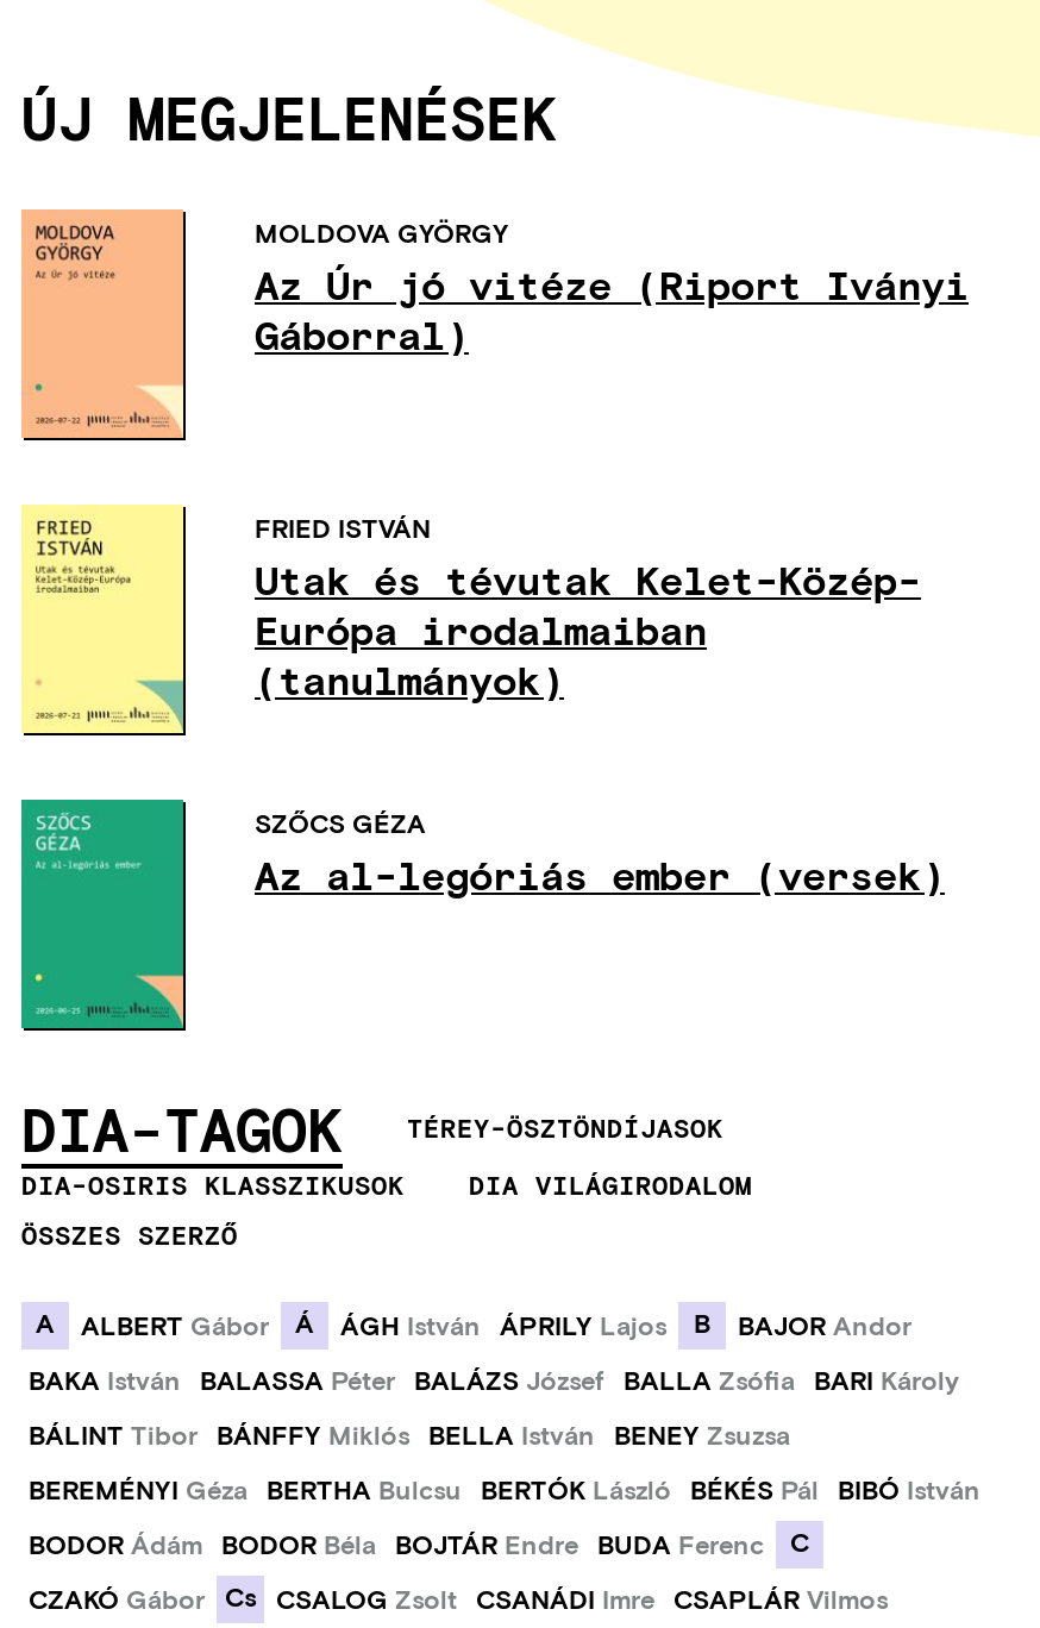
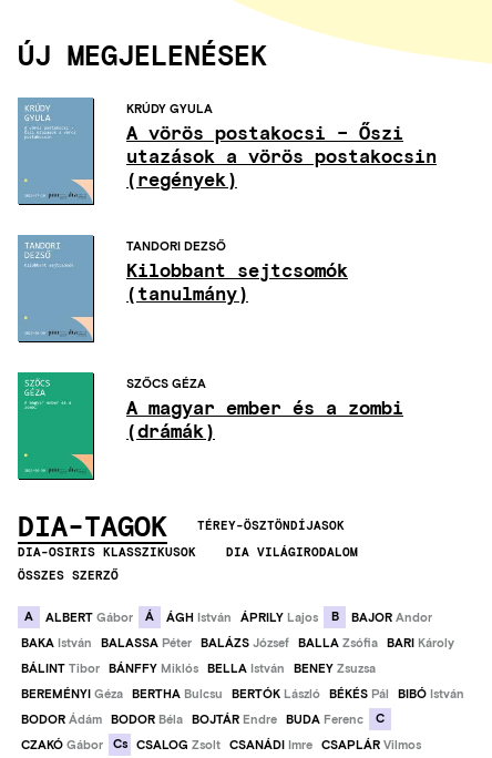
[19,207,969,440] [image] | Az Úr jó vitéze (Riport Iványi | Gáborral) -> [17,96,437,205] [image] | A vörös postakocsi – Őszi | utazások a vörös postakocsin | (regények)
[255,215,509,249] MOLDOVA GYÖRGY -> [126,100,213,116] KRÚDY GYULA
[19,502,921,735] [image] | Utak és tévutak Kelet-Közép- | Európa irodalmaiban | (tanulmányok) -> [17,234,348,342] [image] | Kilobbant sejtcsomók | (tanulmány)
[255,511,431,545] FRIED ISTVÁN -> [126,238,226,254] TANDORI DEZSŐ
[255,850,945,898] Az al-legóriás ember (versek) -> [126,396,403,441] A magyar ember és a zombi | (drámák)

